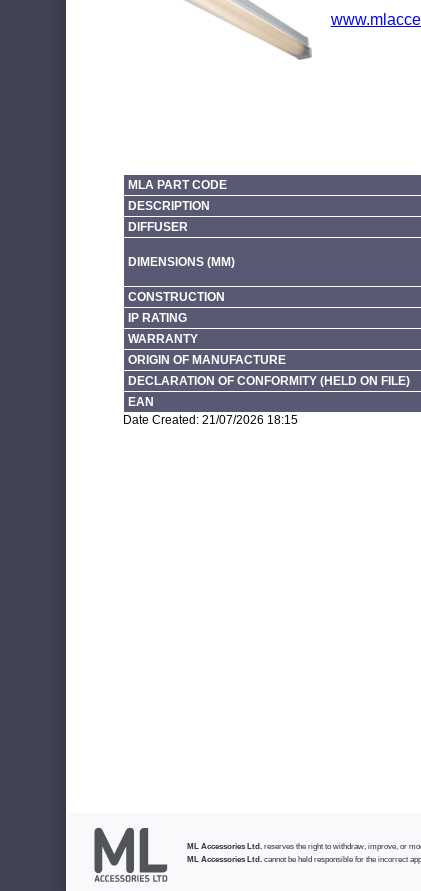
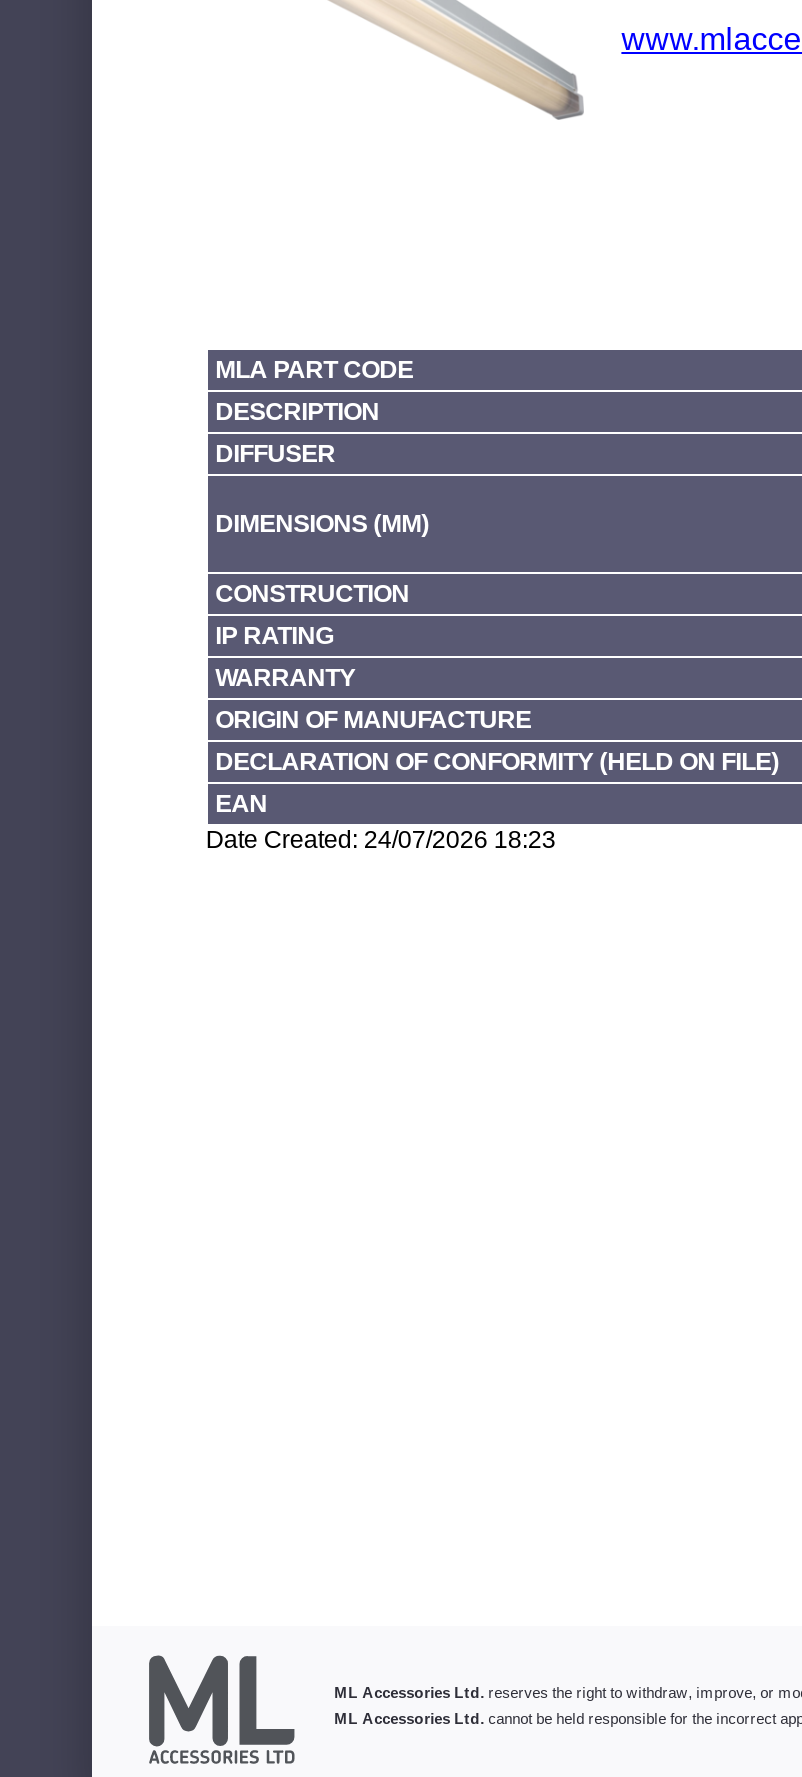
[123,413,298,427] Date Created: 21/07/2026 18:15 -> [206,826,556,854] Date Created: 24/07/2026 18:23

